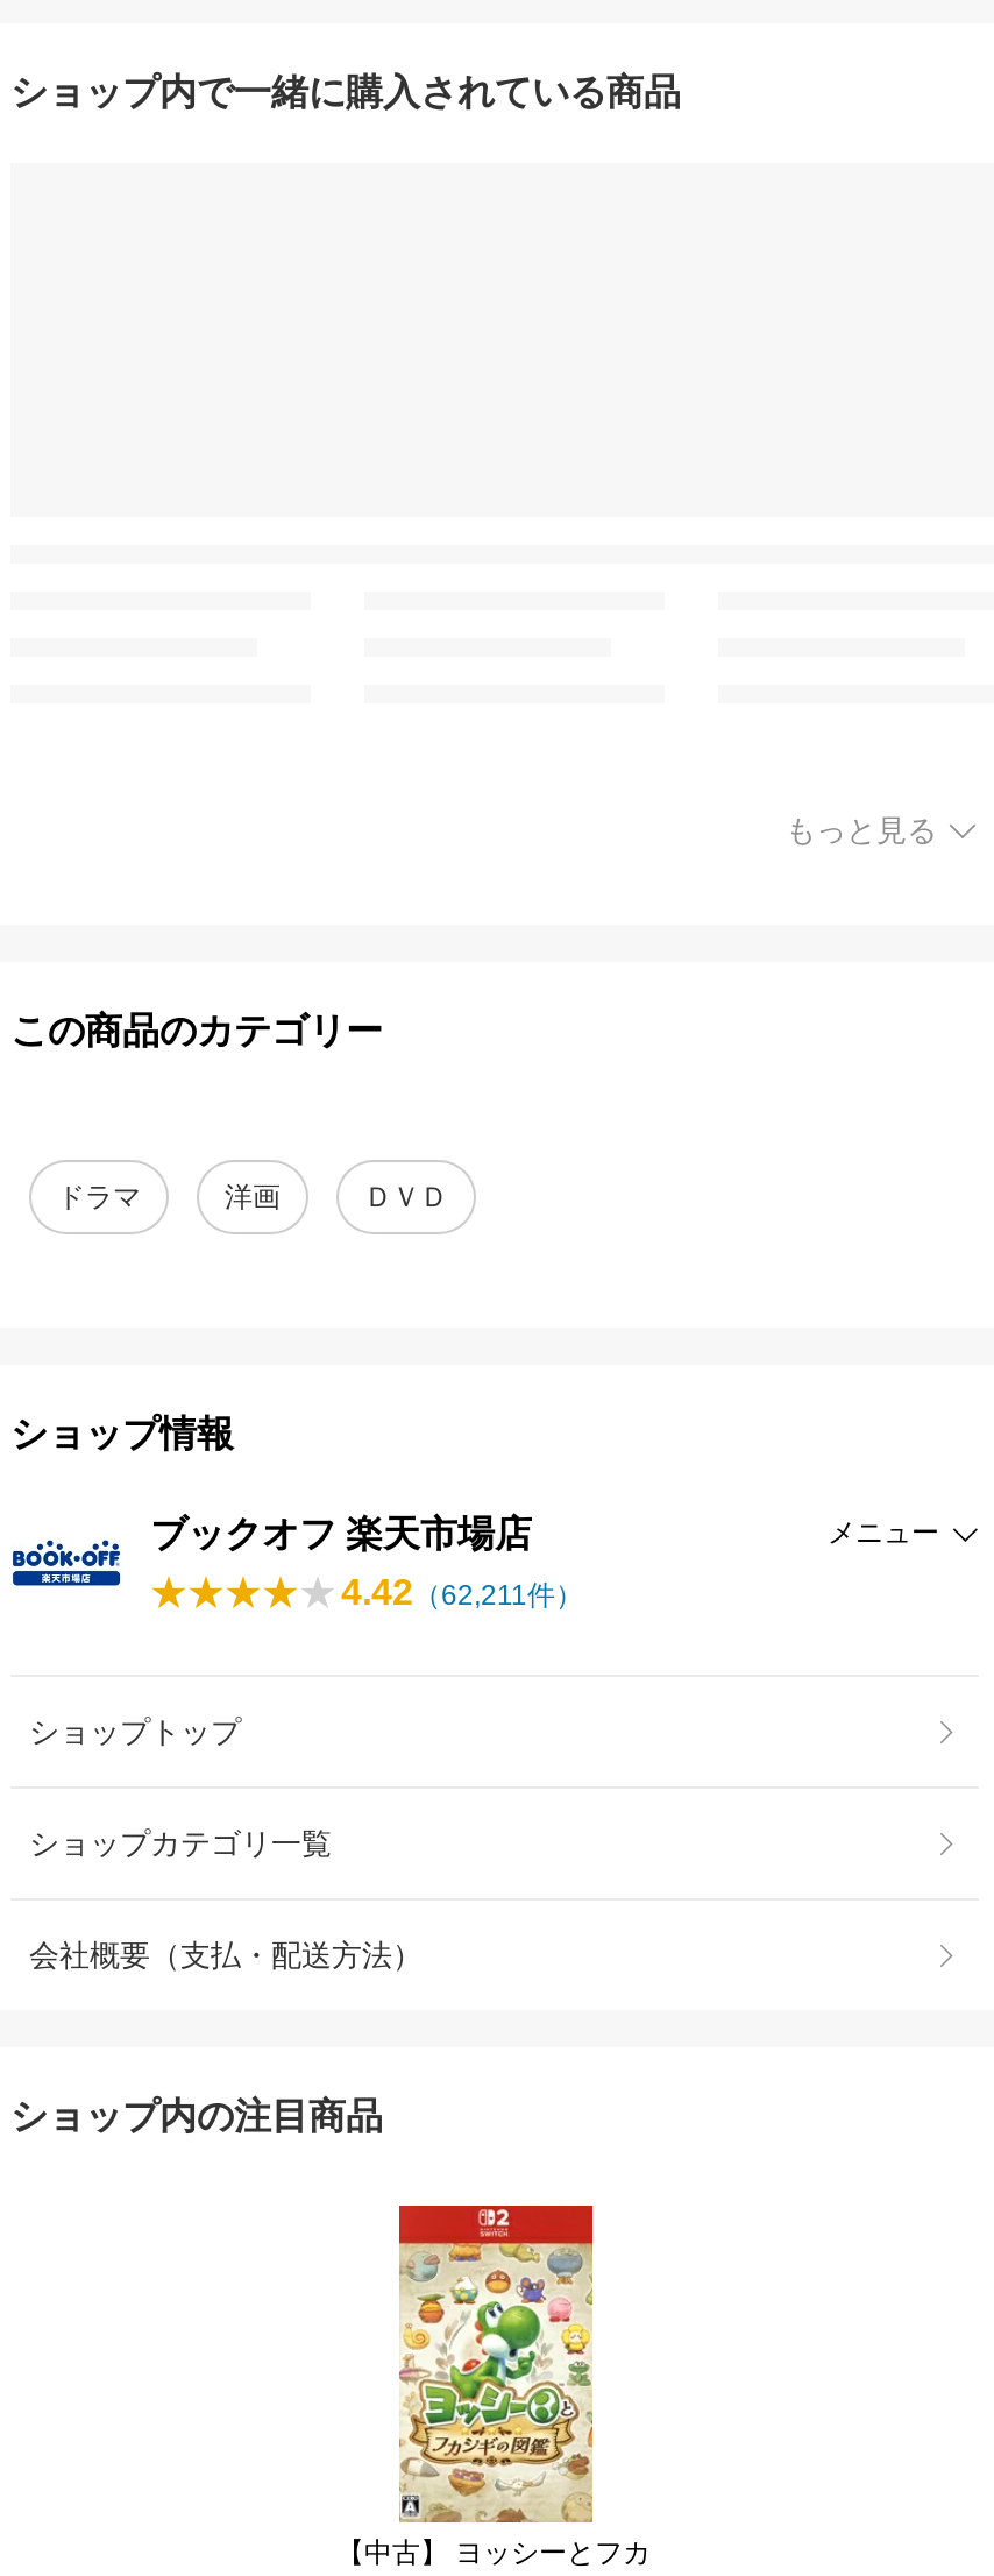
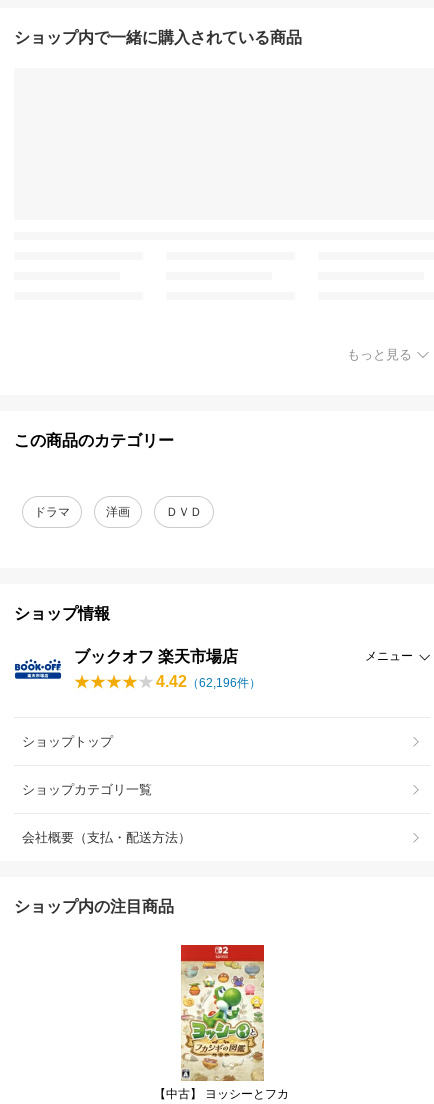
[341,1572,583,1612] 4.42（62,211件） -> [156,673,261,690] 4.42（62,196件）

